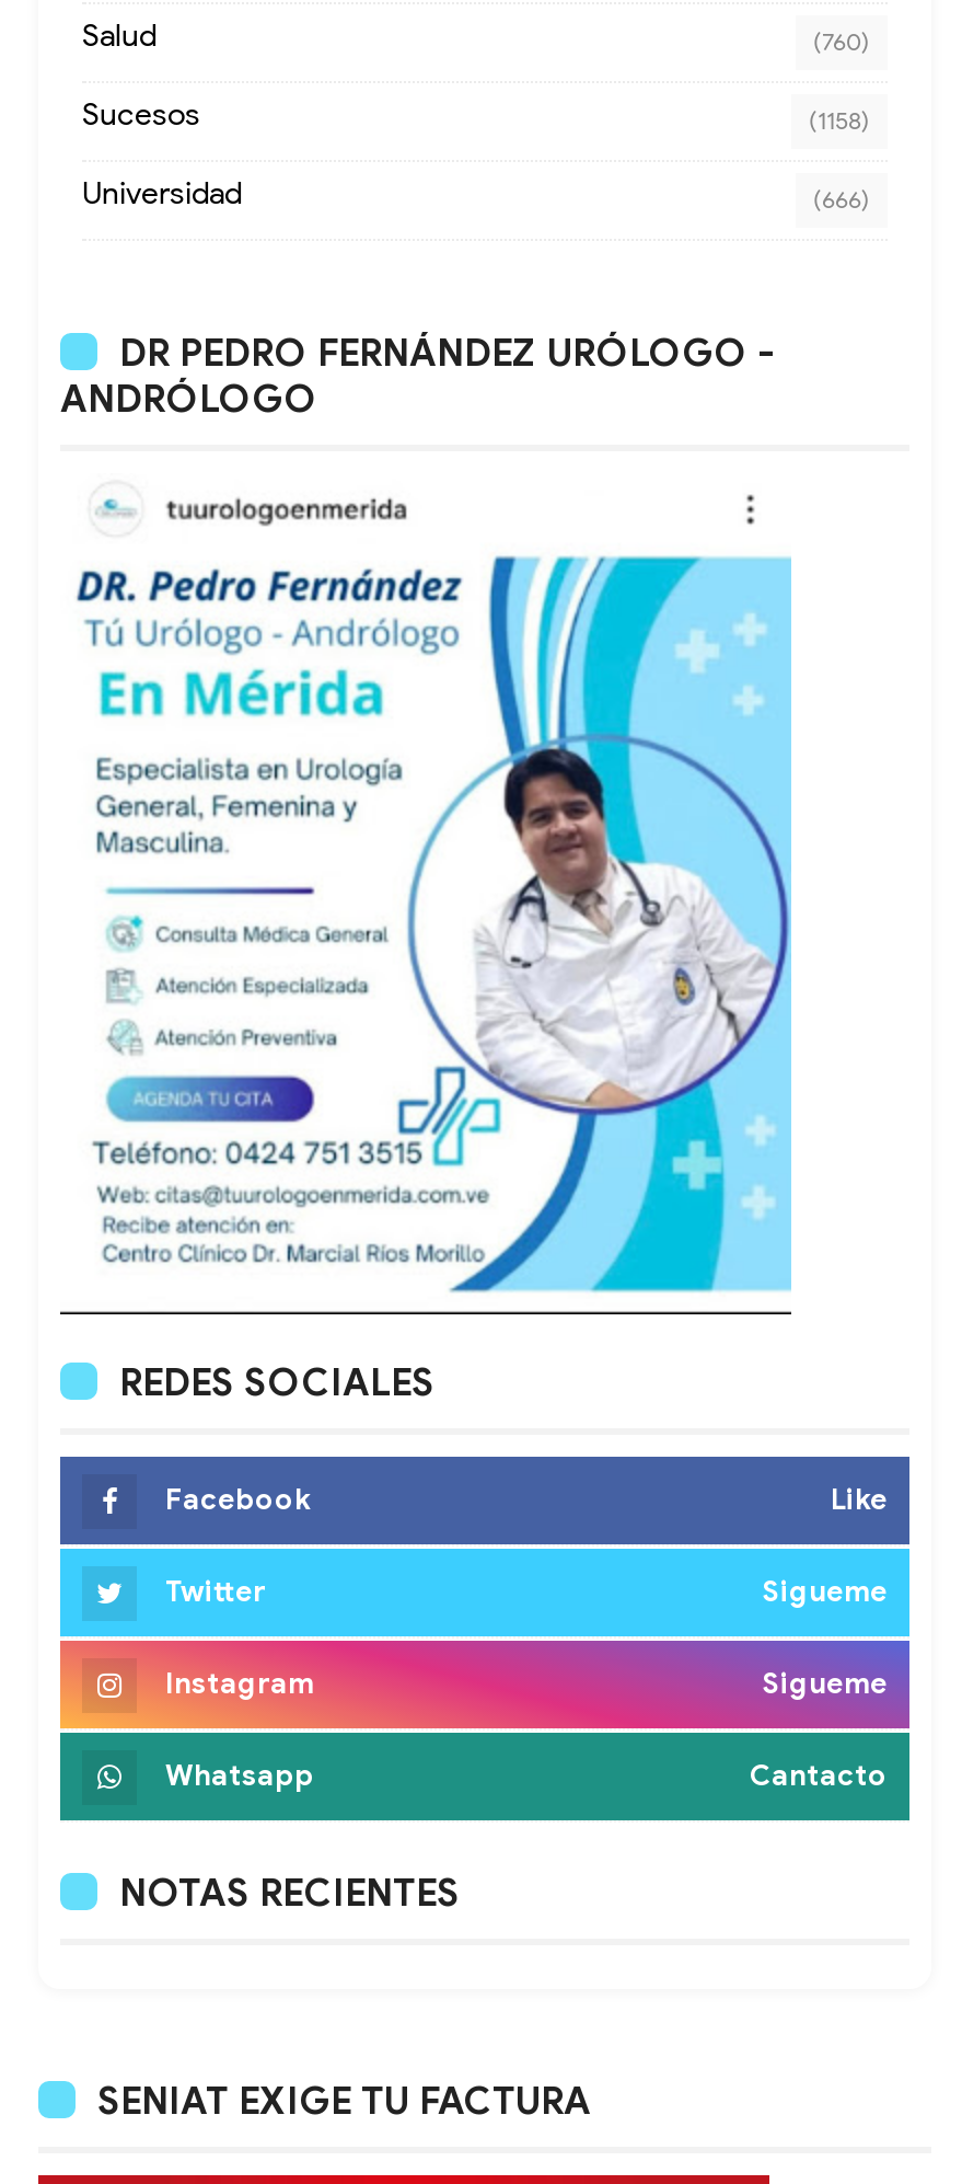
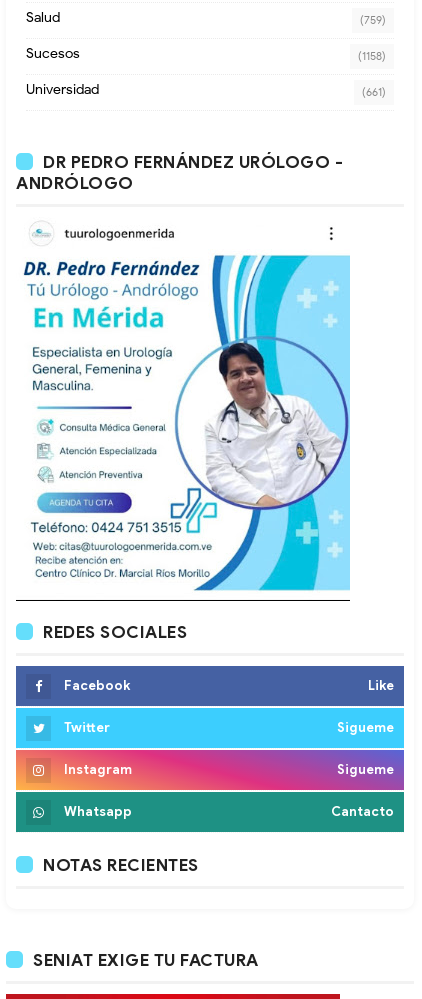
[813,27,870,57] (760) -> [360,13,386,27] (759)
[813,184,870,215] (666) -> [362,85,386,99] (661)

